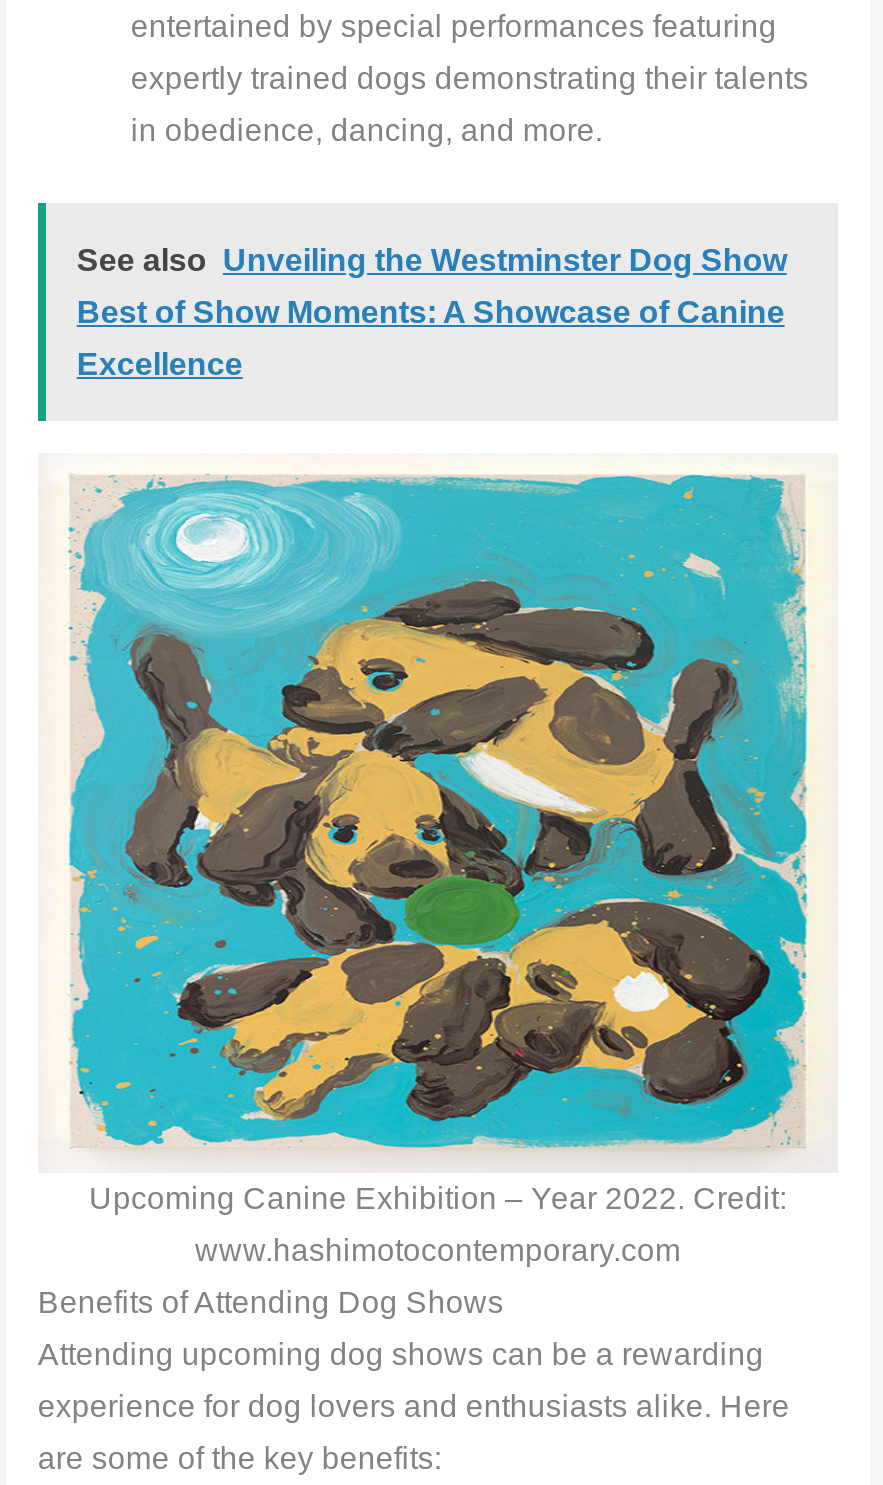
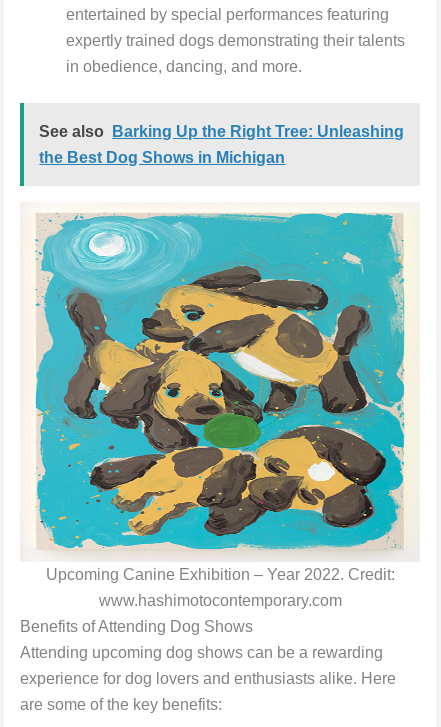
[77,243,787,381] See also Unveiling the Westminster Dog Show | Best of Show Moments: A Showcase of Canine | Excellence -> [39,123,404,166] See also Barking Up the Right Tree: Unleashing | the Best Dog Shows in Michigan

